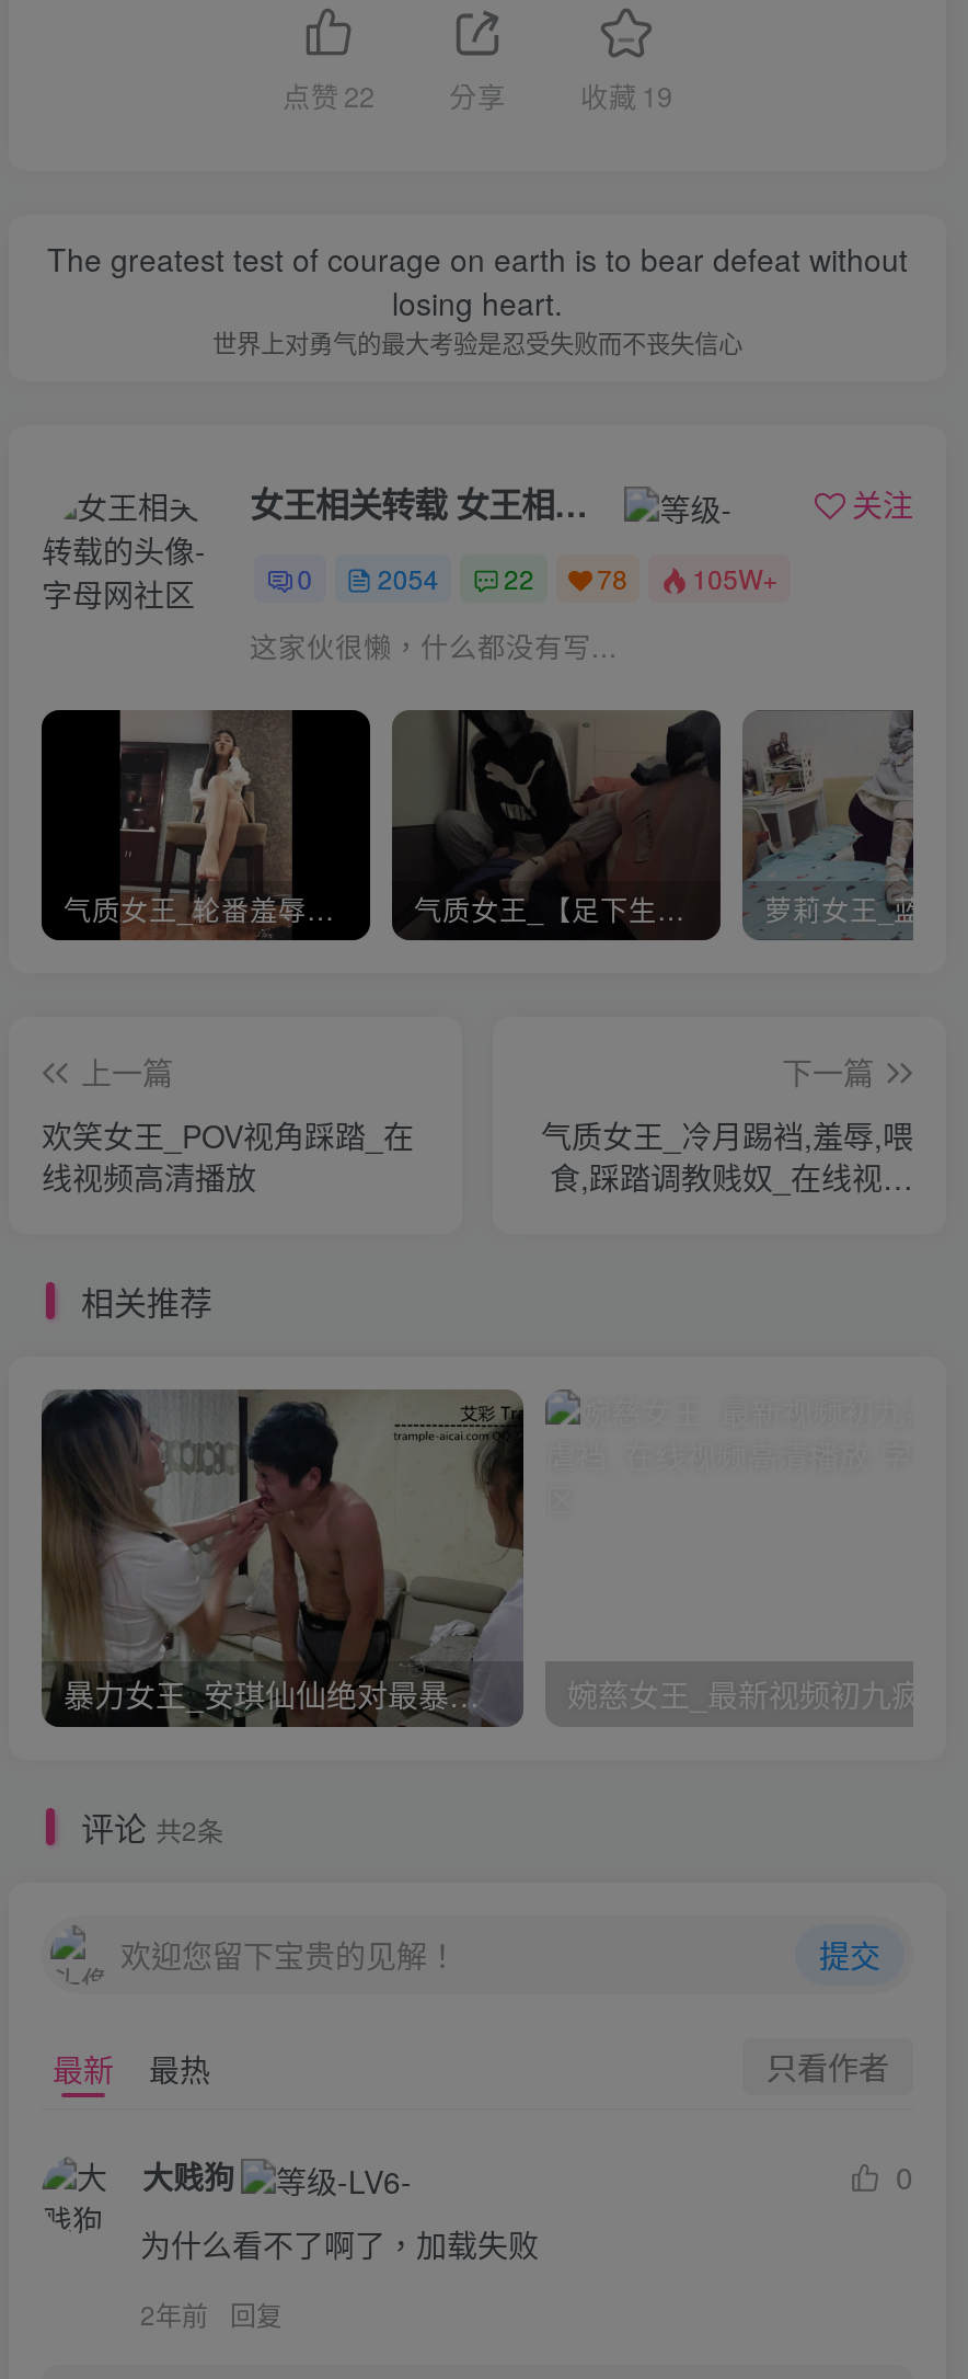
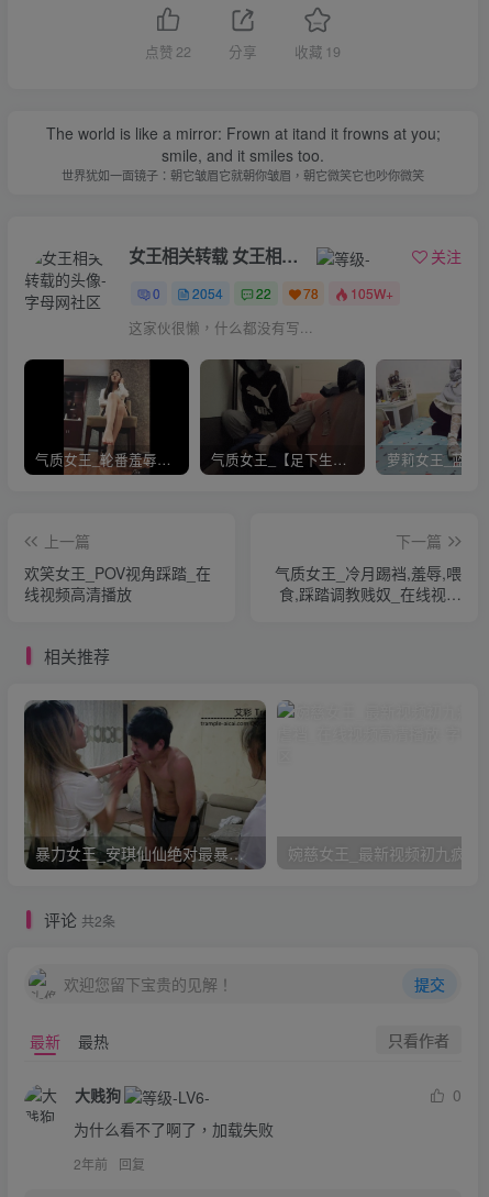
[47,236,908,359] The greatest test of courage on earth is to bear defeat without | losing heart. | 世界上对勇气的最大考验是忍受失败而不丧失信心 -> [46,122,440,183] The world is like a mirror: Frown at itand it frowns at you; | smile, and it smiles too. | 世界犹如一面镜子：朝它皱眉它就朝你皱眉，朝它微笑它也吵你微笑

